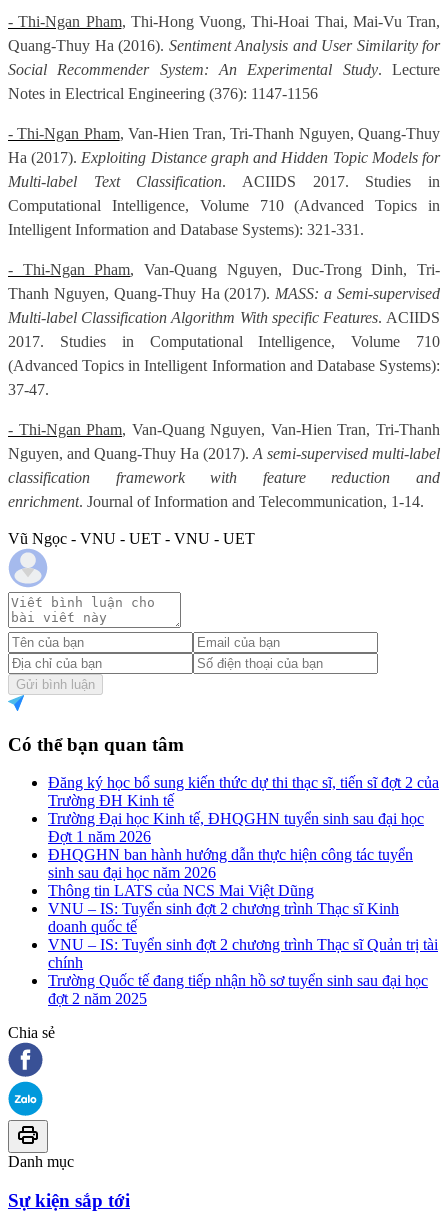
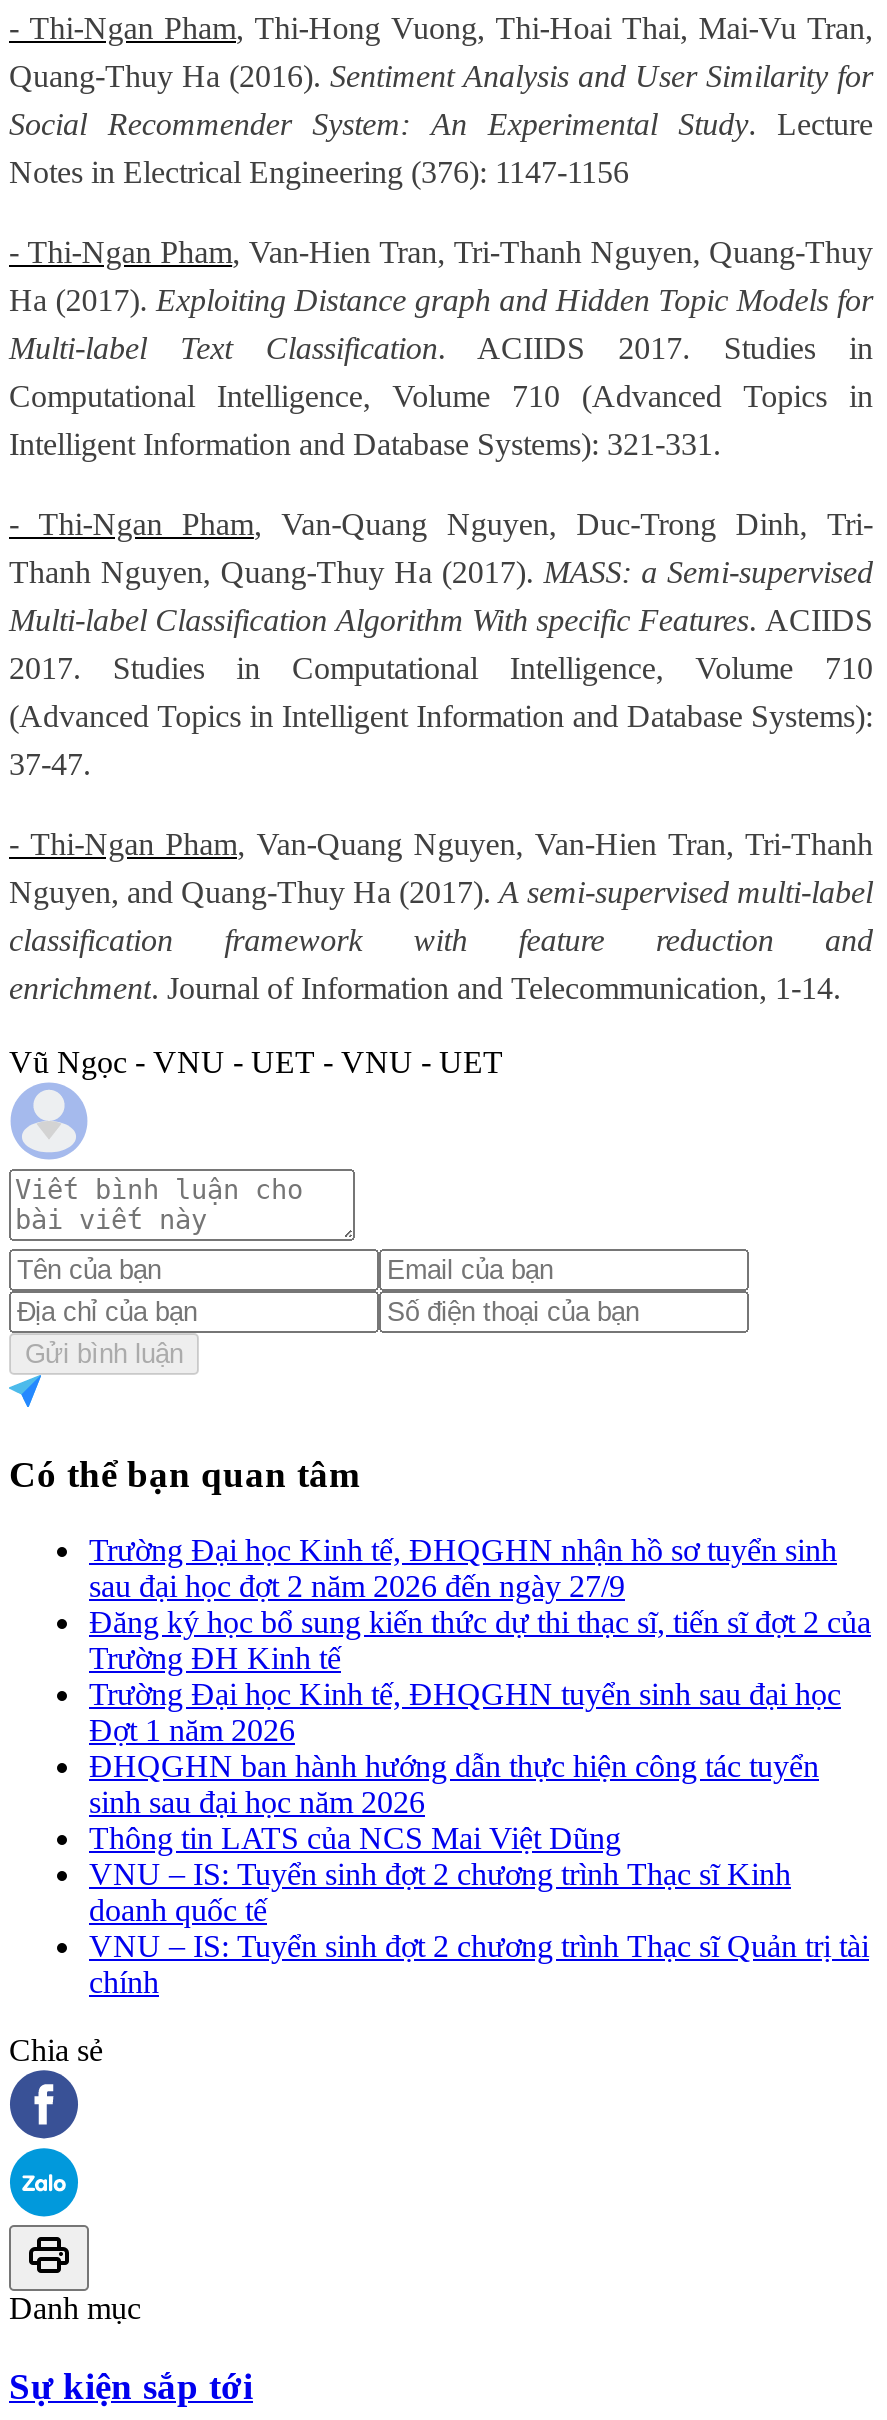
none -> [89,1533,837,1603] Trường Đại học Kinh tế, ĐHQGHN nhận hồ sơ tuyển sinh | sau đại học đợt 2 năm 2026 đến ngày 27/9
moved [48,774,439,971] -> [89,1605,871,1999]: Đăng ký học bổ sung kiến thức dự thi thạc sĩ, tiến sĩ đợt 2 của | Trường ĐH Kinh tế | Trường Đại học Kinh tế, ĐHQGHN tuyển sinh sau đại học | ... | VNU – IS: Tuyển sinh đợt 2 chương trình Thạc sĩ Quản trị tài | chính
[48,972,428,1007] Trường Quốc tế đang tiếp nhận hồ sơ tuyển sinh sau đại học | đợt 2 năm 2025 -> none

